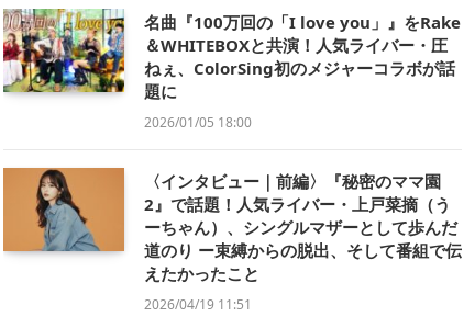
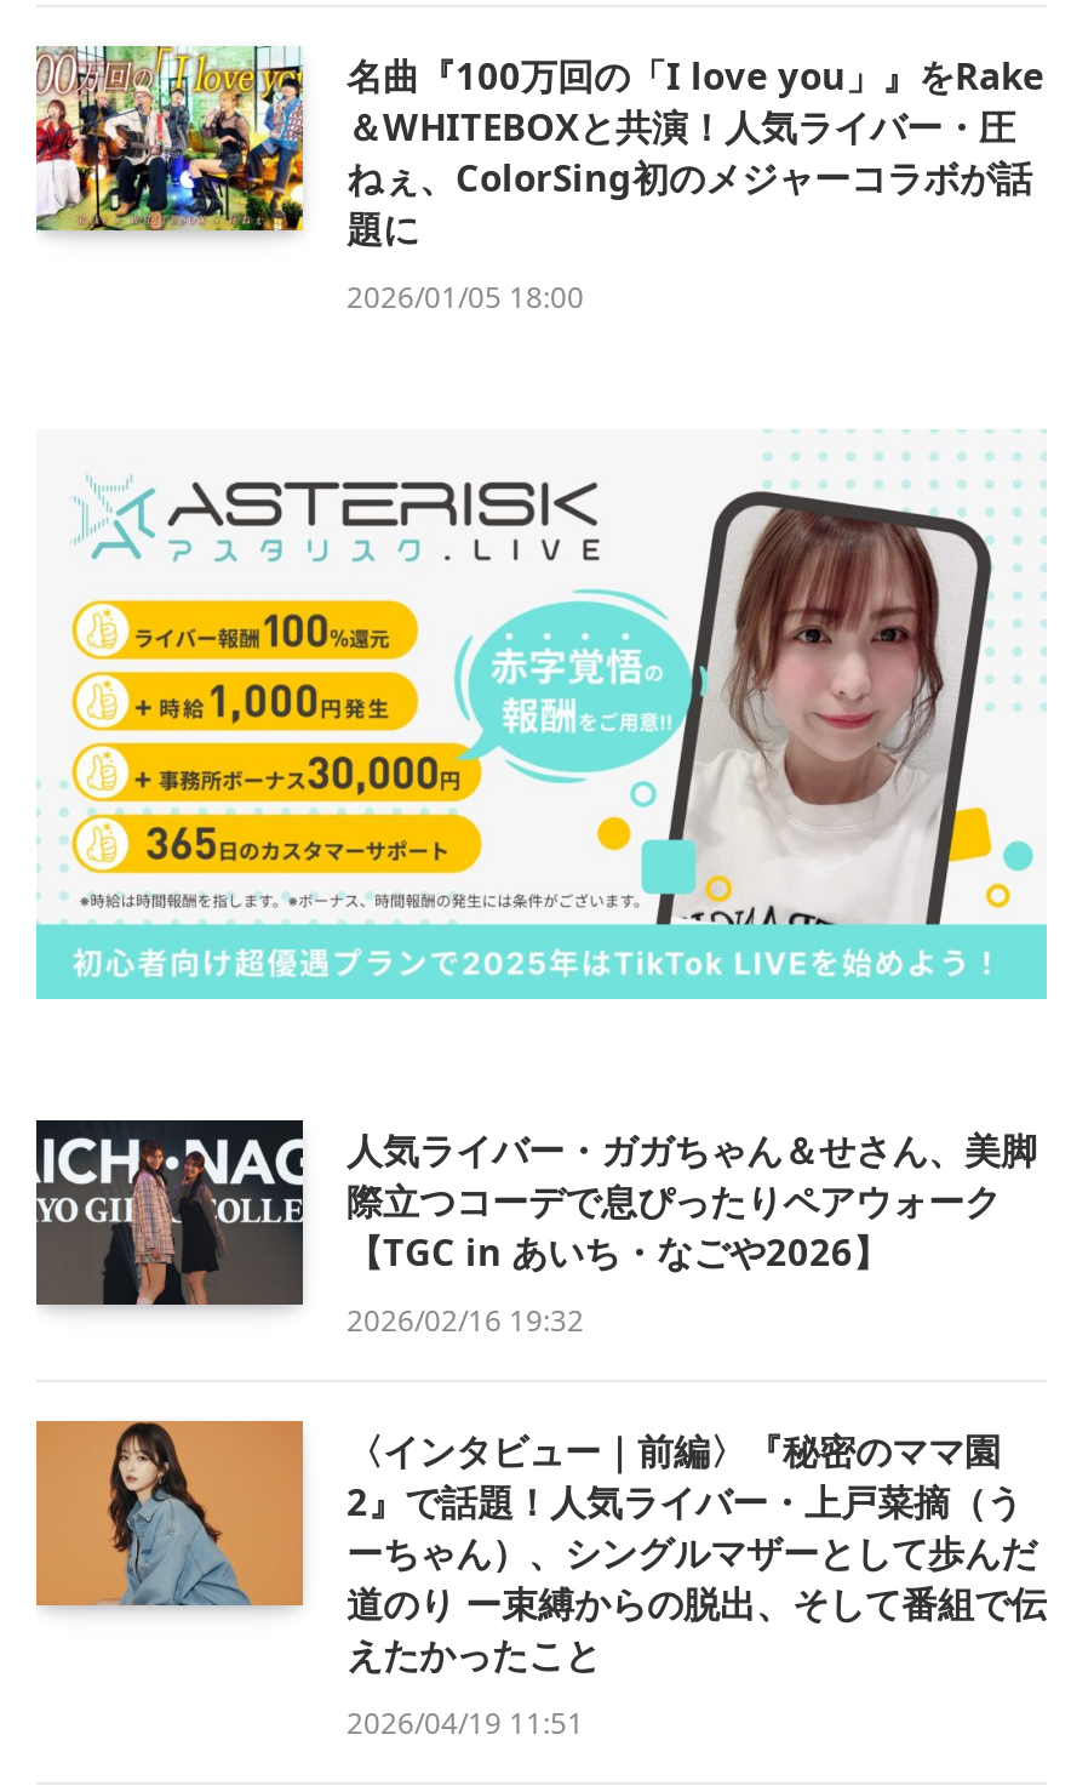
none -> [34,1118,1037,1340] [image] | 人気ライバー・ガガちゃん＆せさん、美脚 | 際立つコーデで息ぴったりペアウォーク | 【TGC in あいち・なごや2026】 | 2026/02/16 19:32
none -> [34,453,1049,1002] [image]

